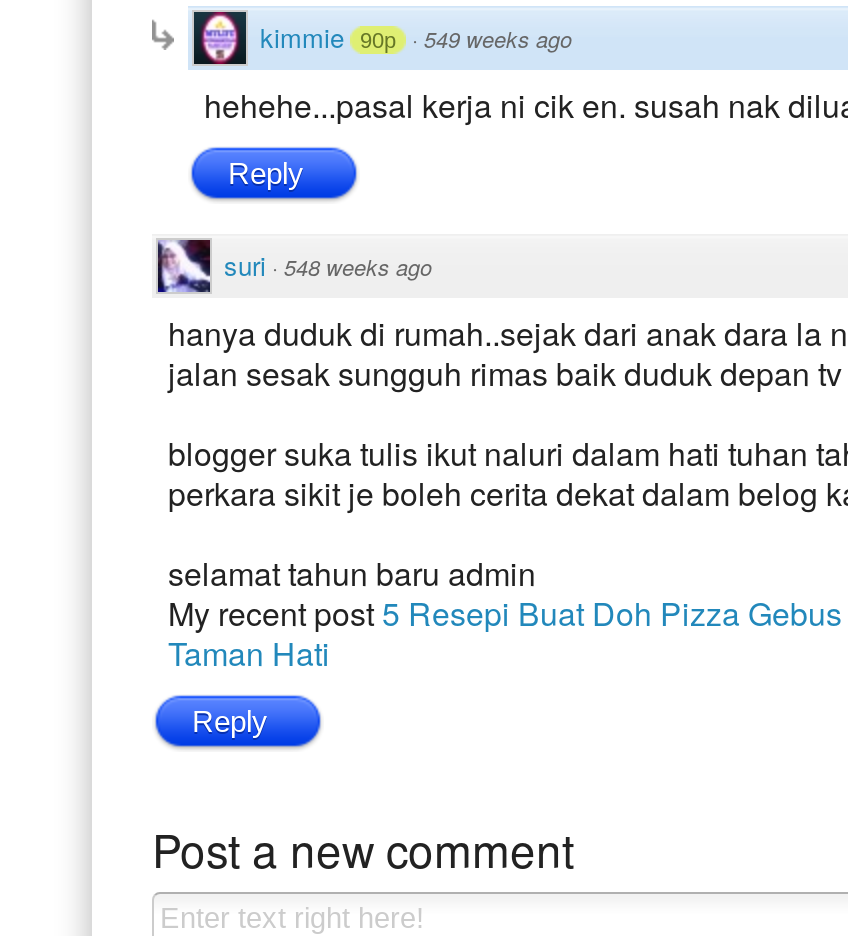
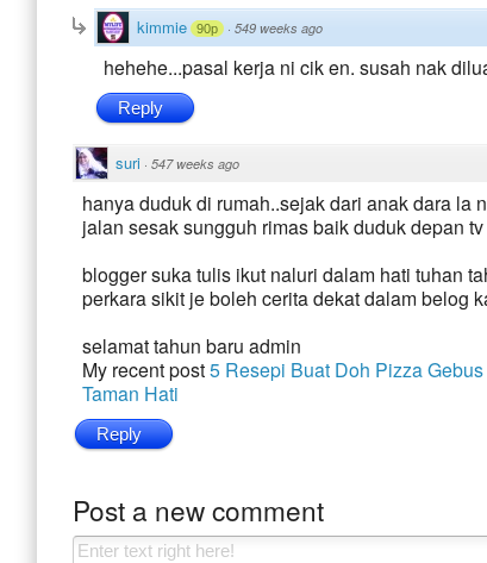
[224,245,432,283] suri · 548 weeks ago -> [115,151,239,173] suri · 547 weeks ago

